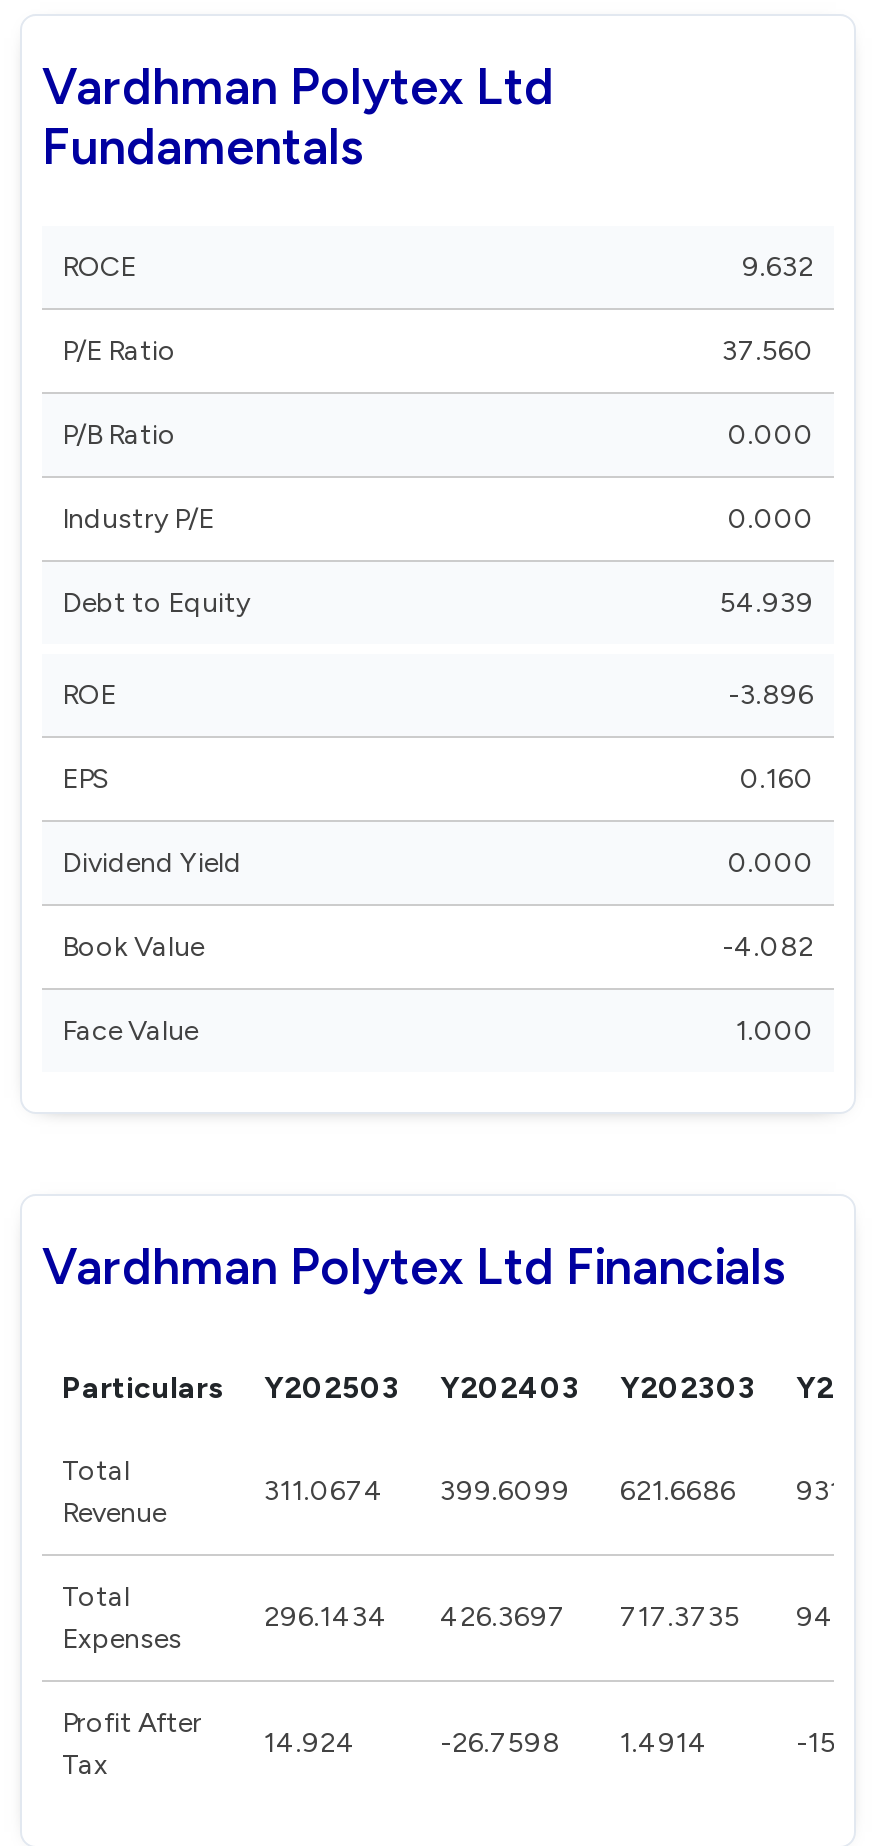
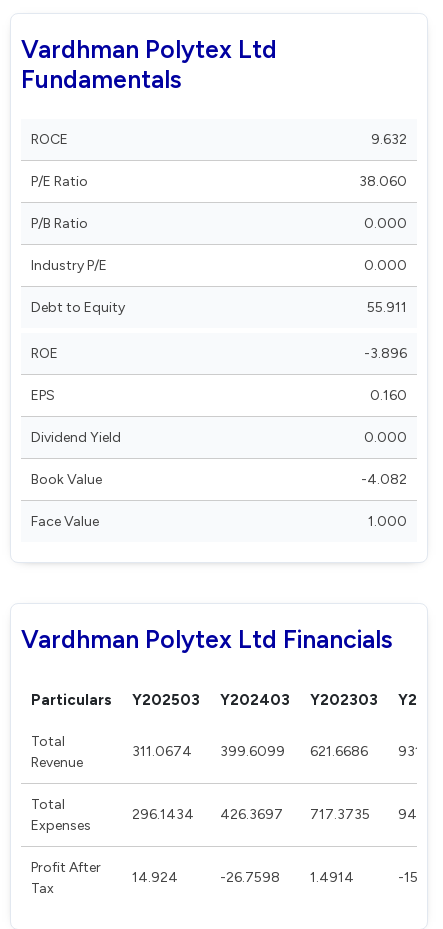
[722,334,814,368] 37.560 -> [359,173,407,190] 38.060
[720,586,814,620] 54.939 -> [367,299,407,316] 55.911

